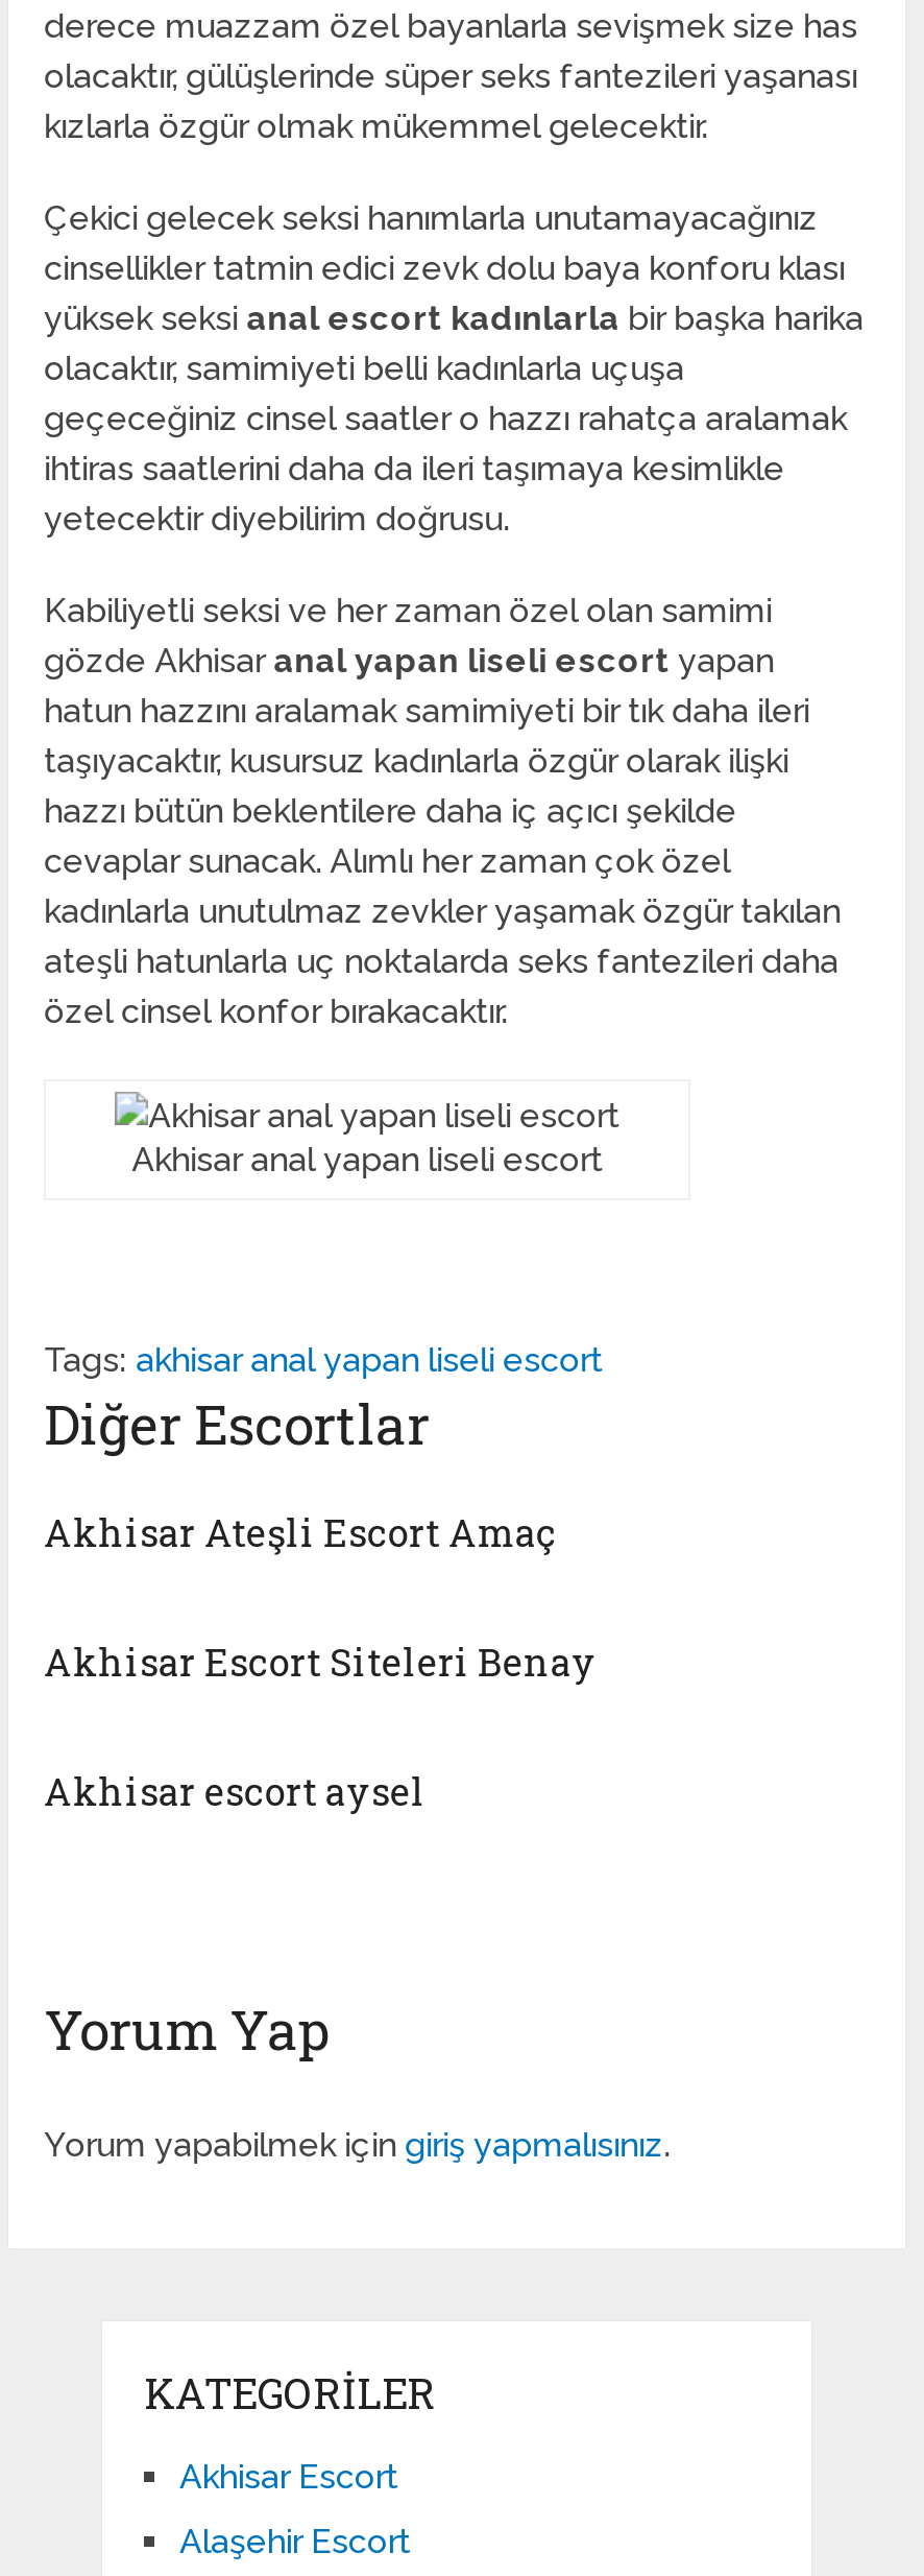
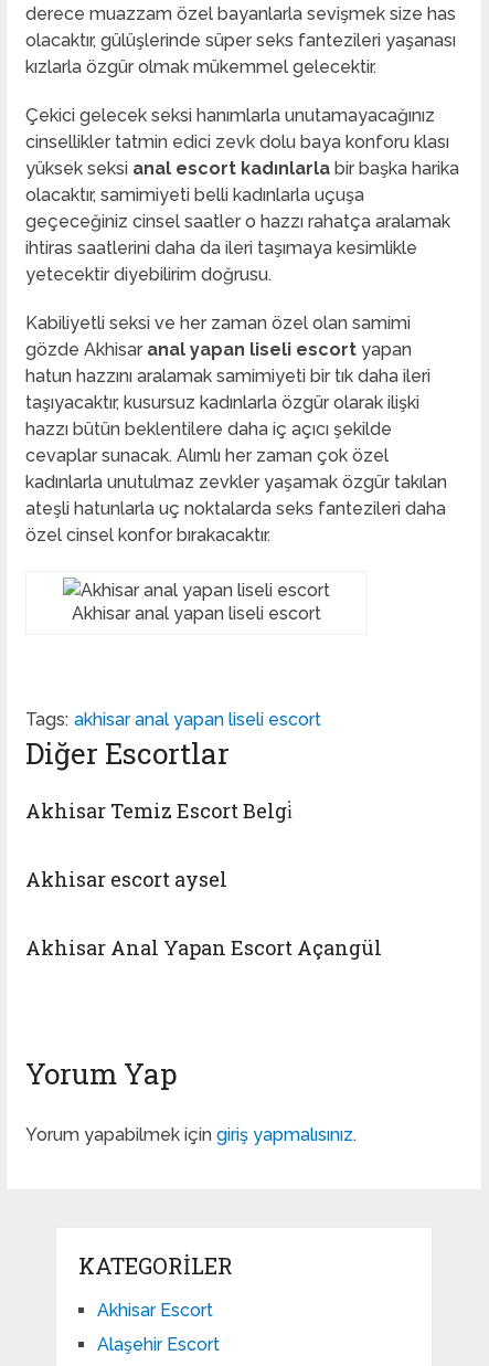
[44,1508,597,1687] Akhisar Ateşli Escort Amaç | Akhisar Escort Siteleri Benay -> [25,798,293,824] Akhisar Temiz Escort Belgi̇
moved [44,1766,426,1817] -> [25,866,228,892]: Akhisar escort aysel
none -> [25,934,382,961] Akhisar Anal Yapan Escort Açangül

